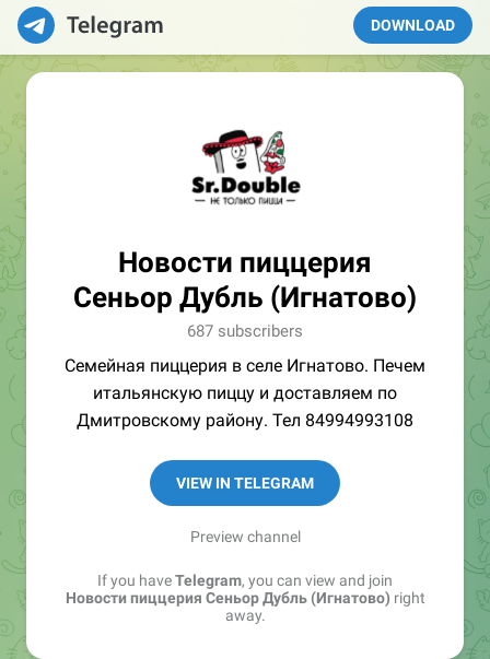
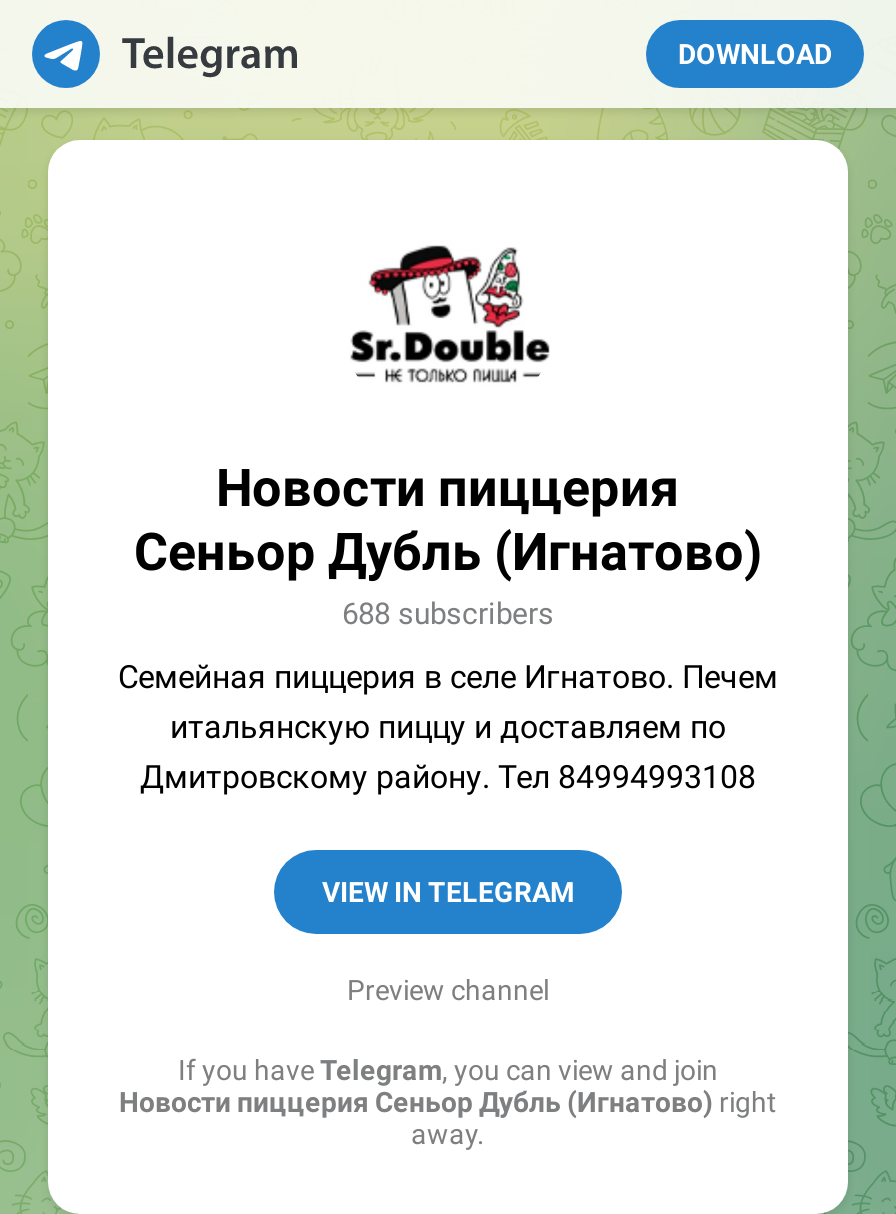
[187,321,303,341] 687 subscribers -> [342,596,554,632] 688 subscribers

